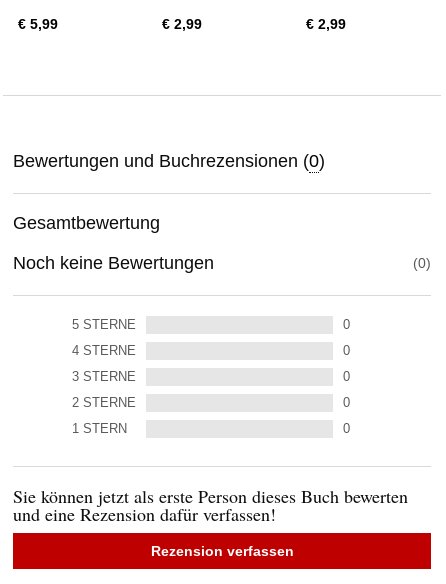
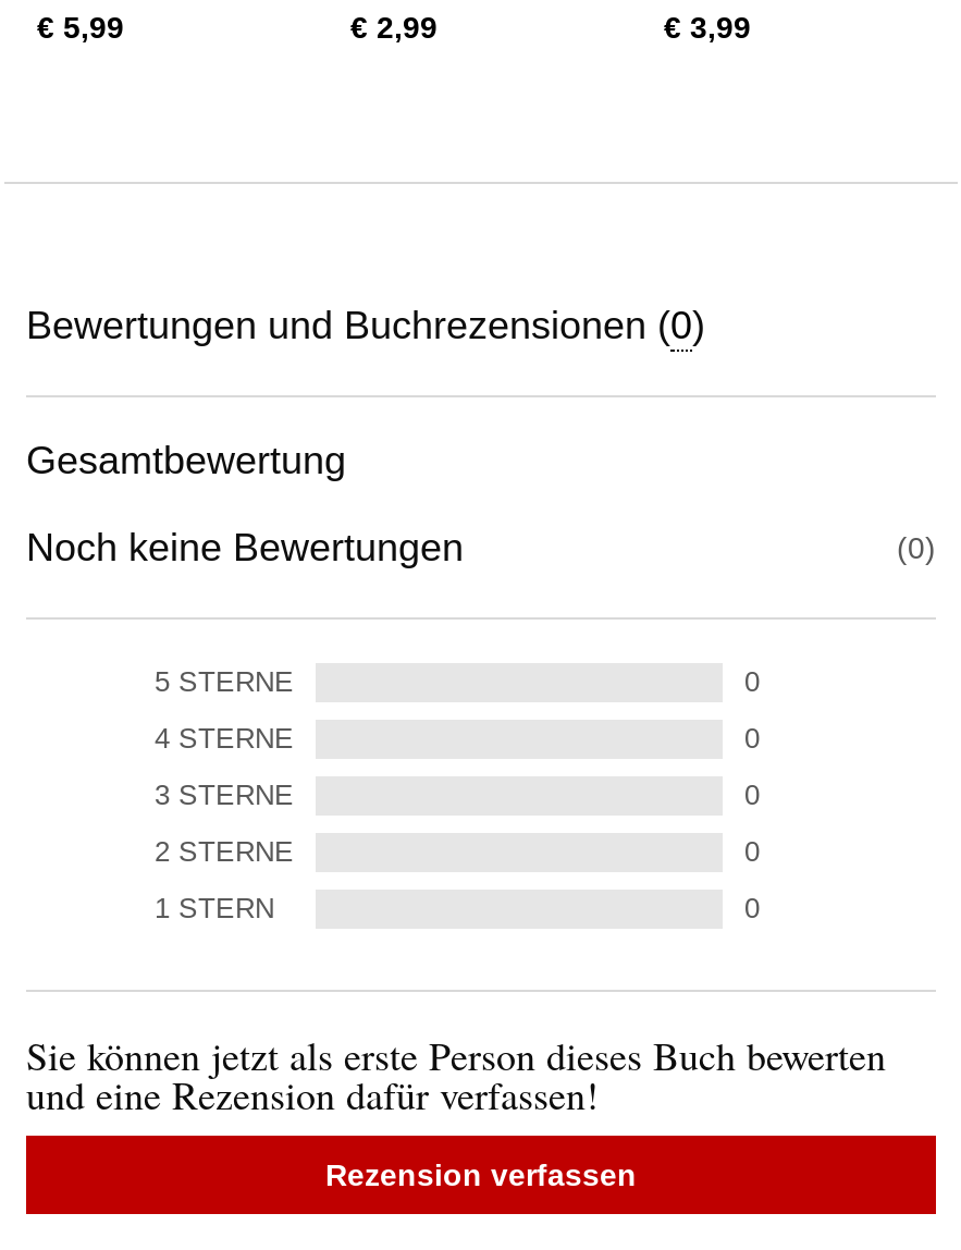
[306,16,346,32] € 2,99 -> [664,9,751,44] € 3,99

